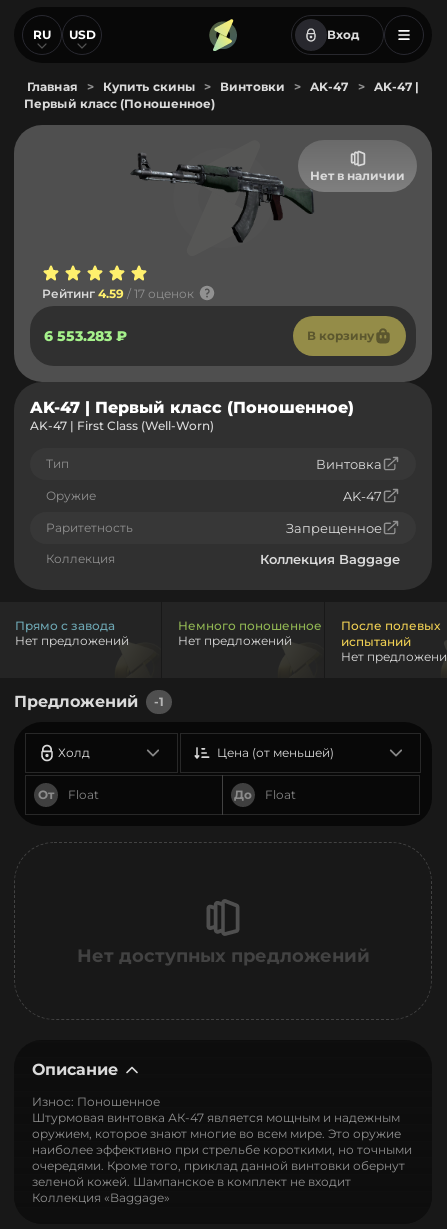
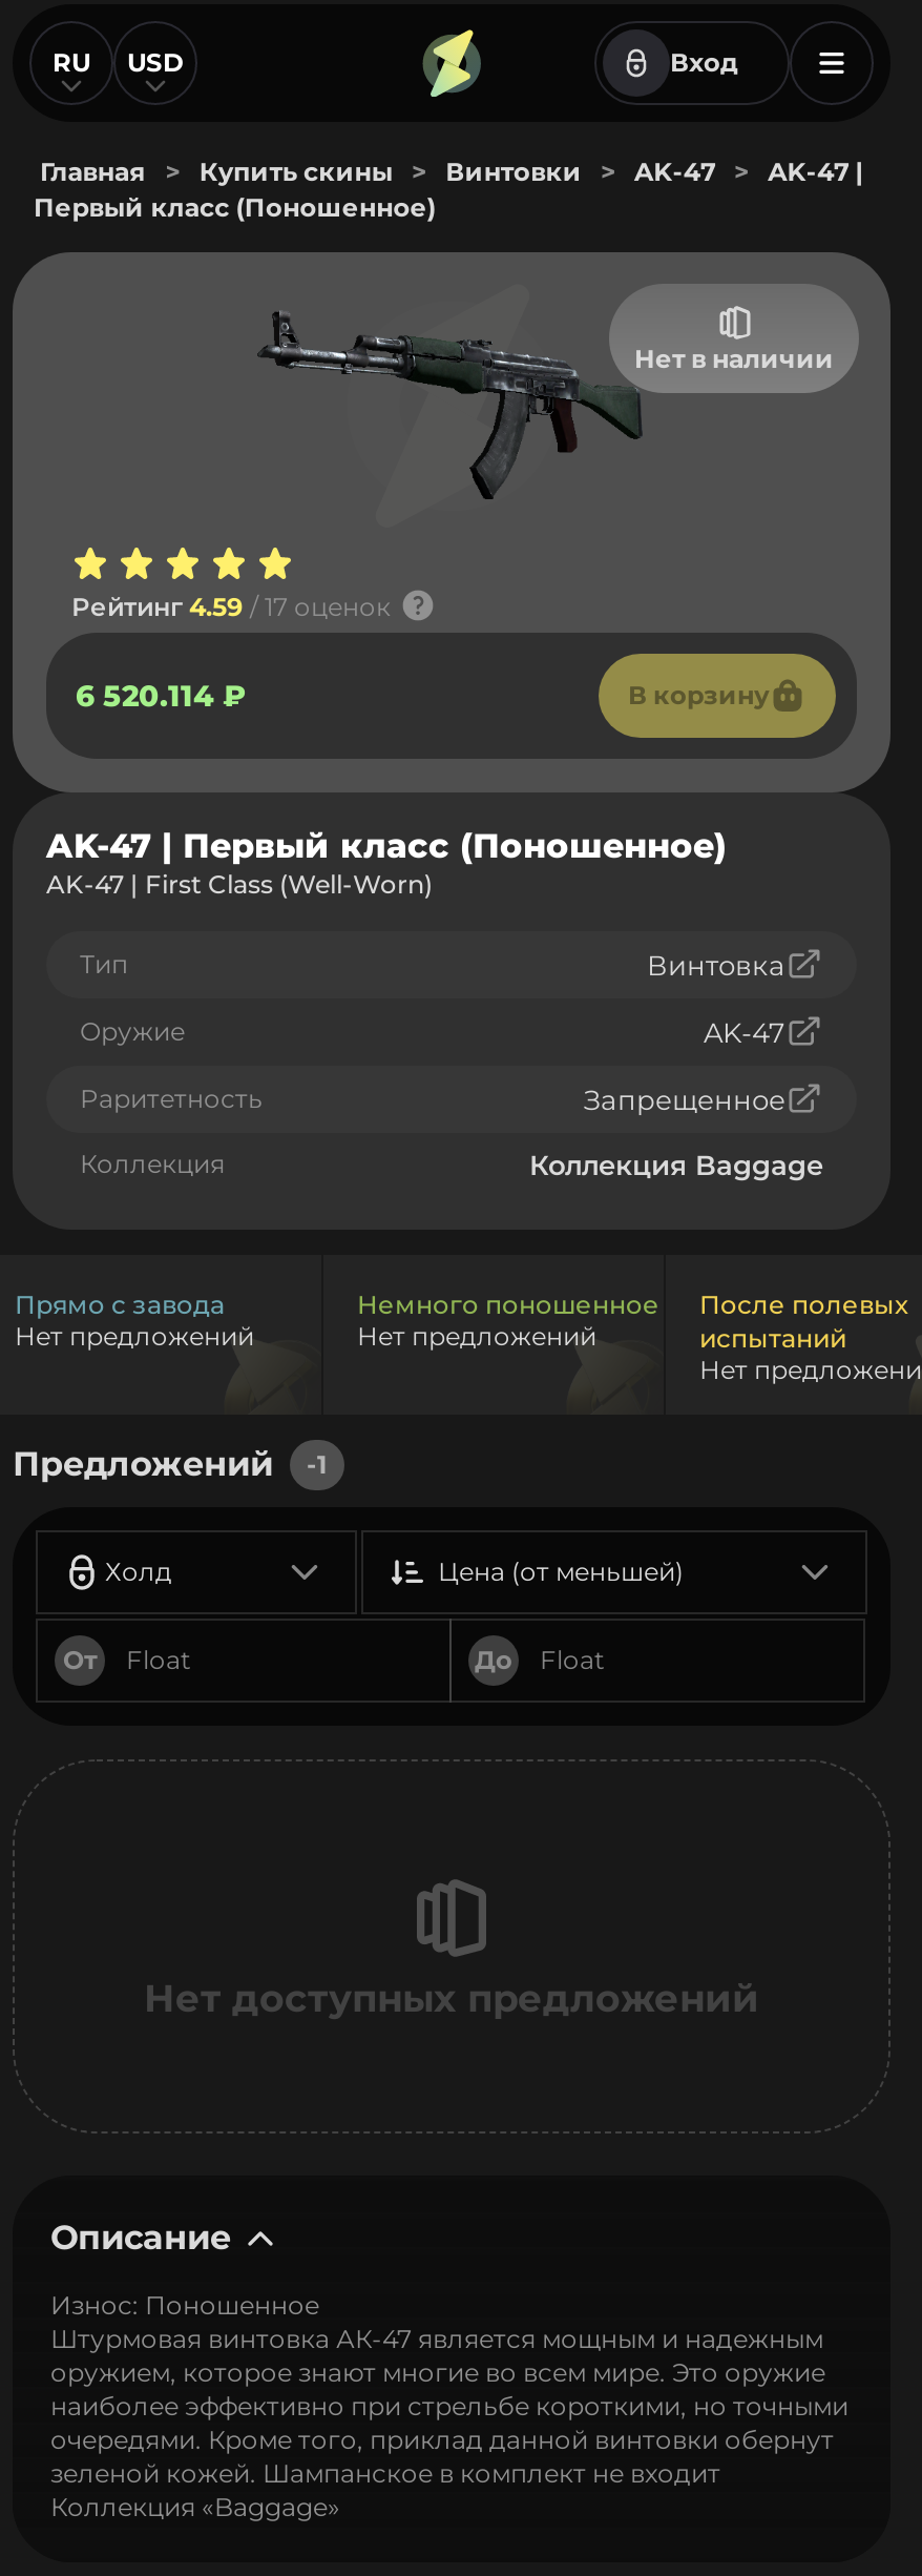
[44,326,127,344] 6 553.283 ₽ -> [76,676,246,714] 6 520.114 ₽

